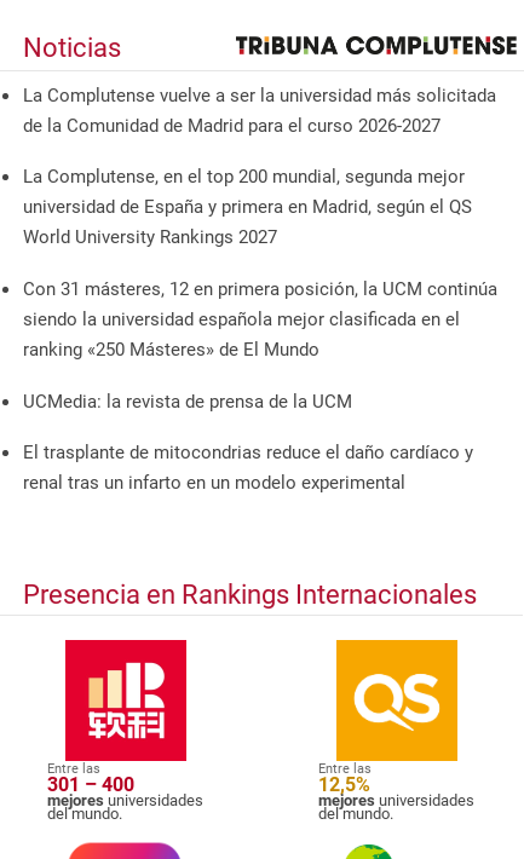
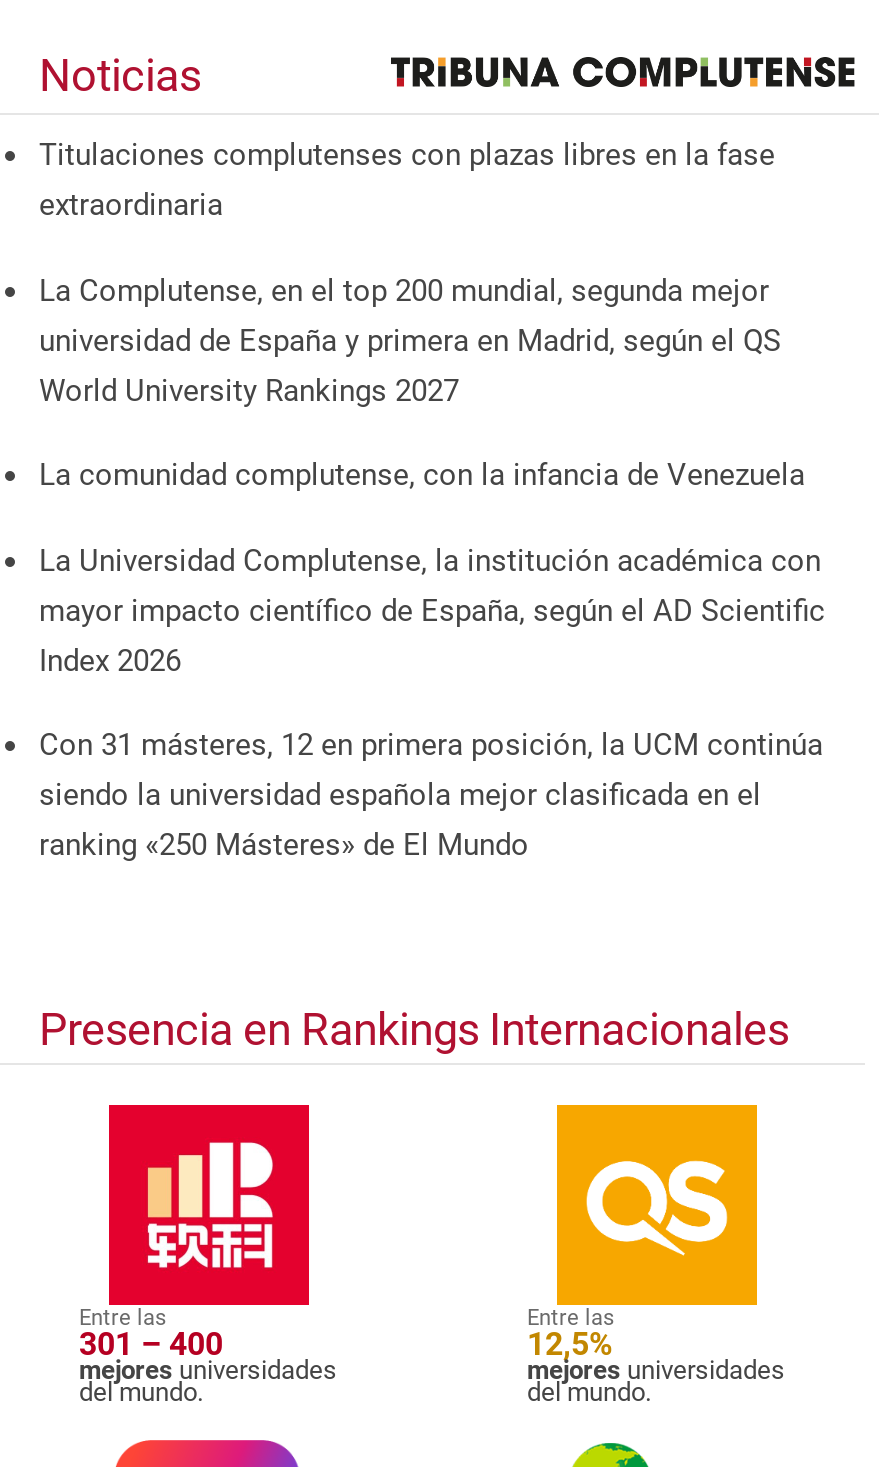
[23,84,496,136] La Complutense vuelve a ser la universidad más solicitada | de la Comunidad de Madrid para el curso 2026-2027 -> [39,137,775,223] Titulaciones complutenses con plazas libres en la fase | extraordinaria
none -> [39,457,825,678] La comunidad complutense, con la infancia de Venezuela | La Universidad Complutense, la institución académica con | mayor impacto científico de España, según el AD Scientific | Index 2026
moved [23,278,497,361] -> [39,727,823,863]: Con 31 másteres, 12 en primera posición, la UCM continúa | siendo la universidad española mejor clasificada en el | ranking «250 Másteres» de El Mundo
[23,390,473,494] UCMedia: la revista de prensa de la UCM | El trasplante de mitocondrias reduce el daño cardíaco y | renal tras un infarto en un modelo experimental -> none

